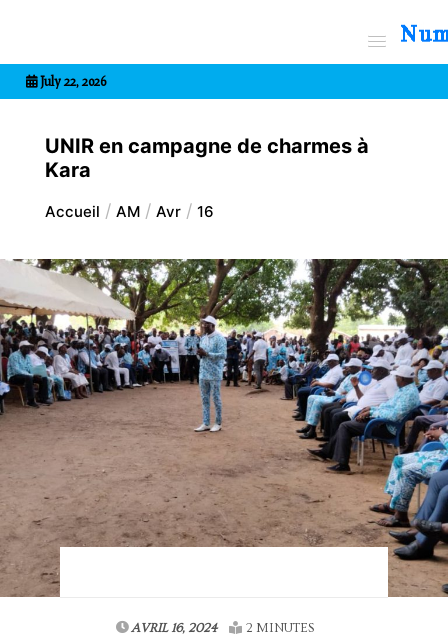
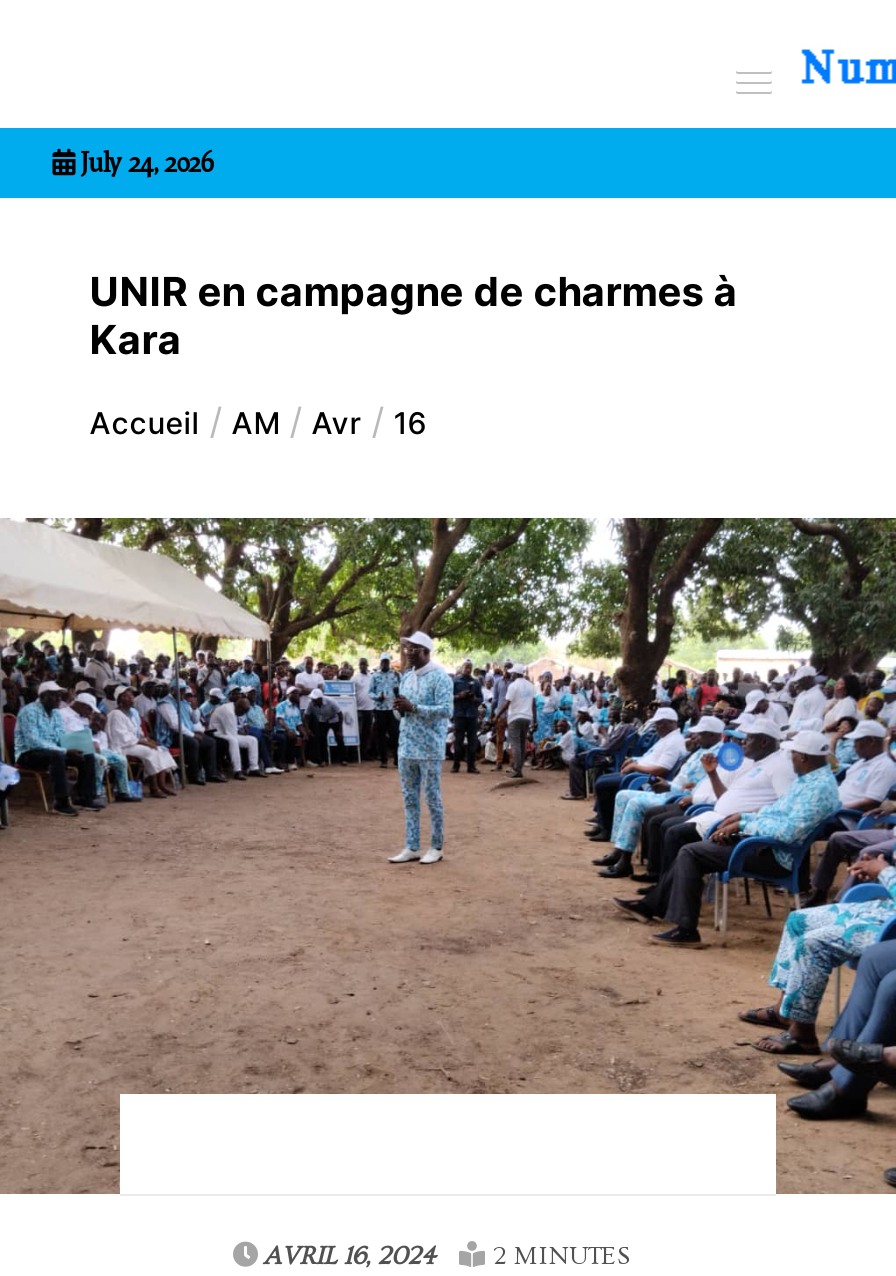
[37,73,106,89] July 22, 2026 -> [74,147,212,179] July 24, 2026

